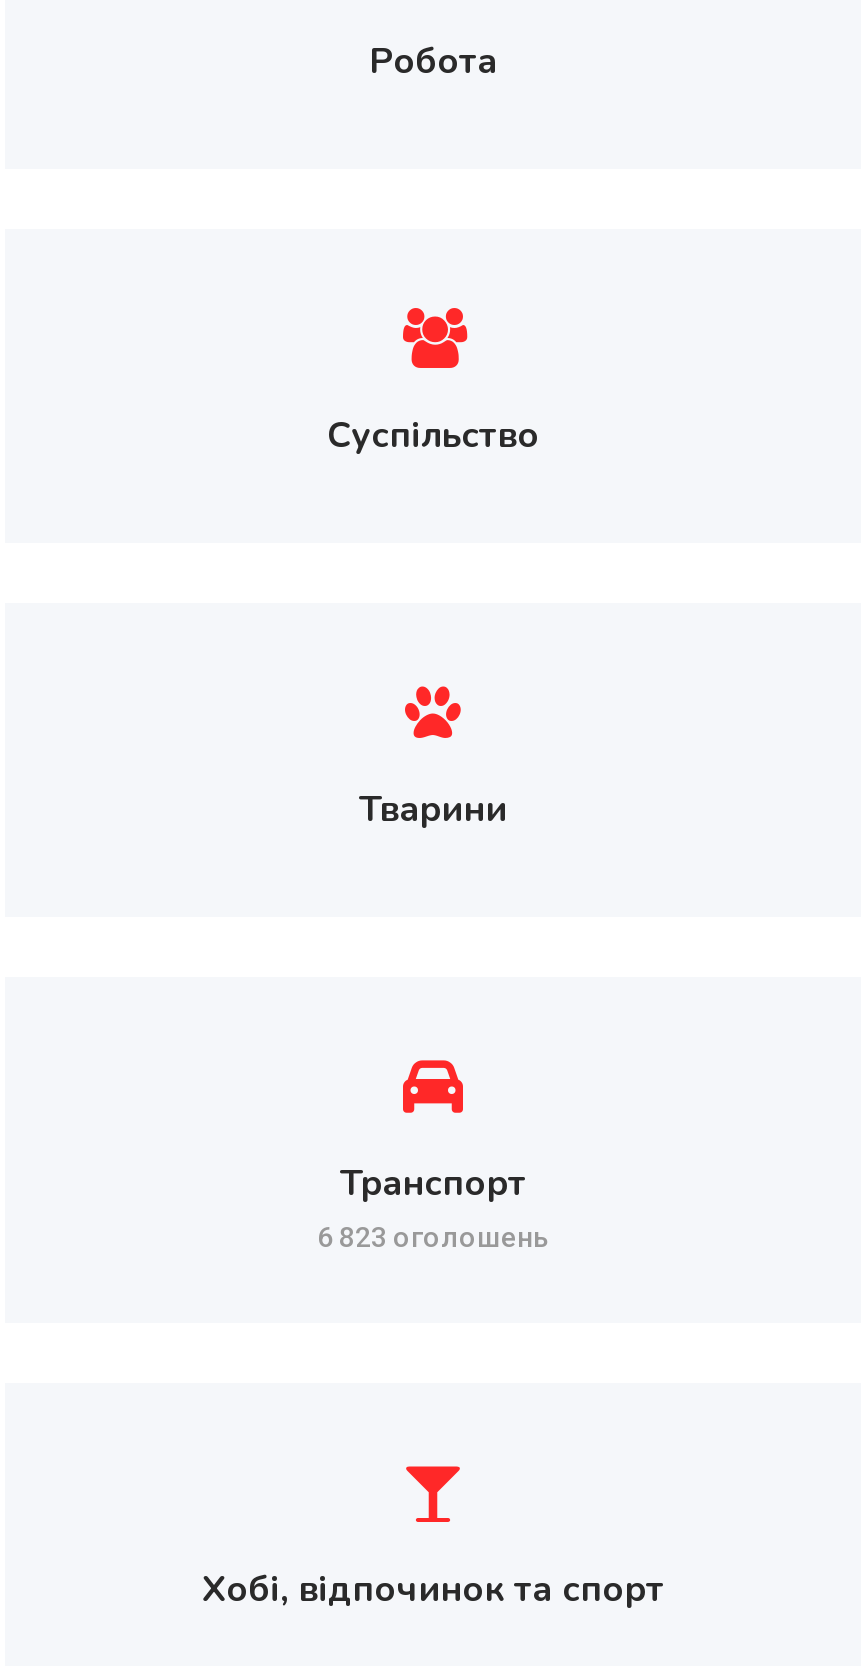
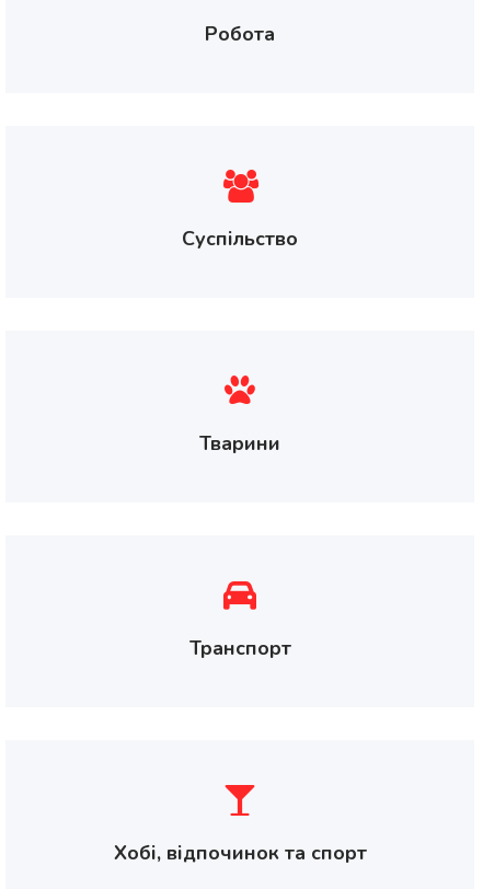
[317,1221,549,1253] 6 823 оголошень -> none

